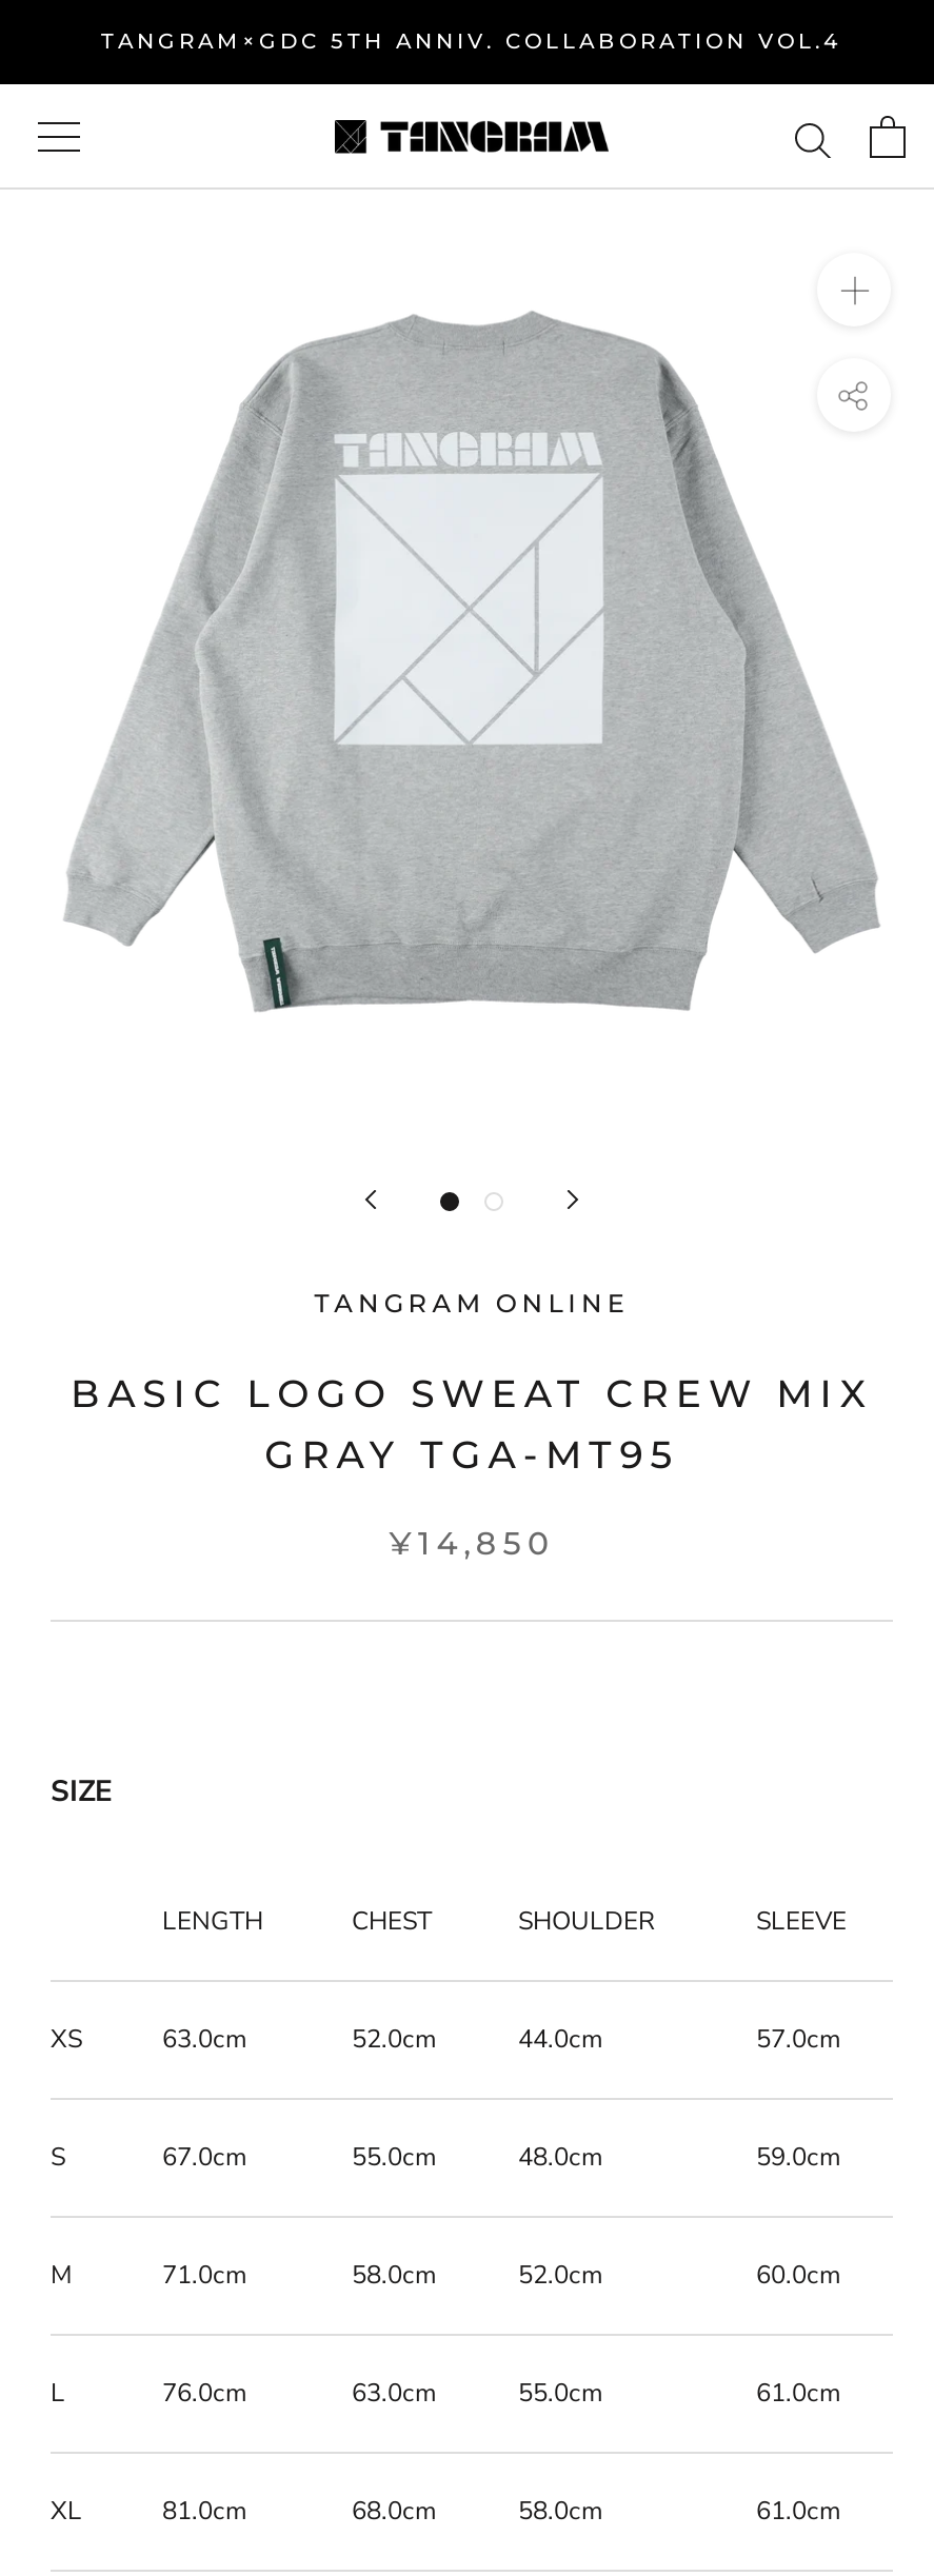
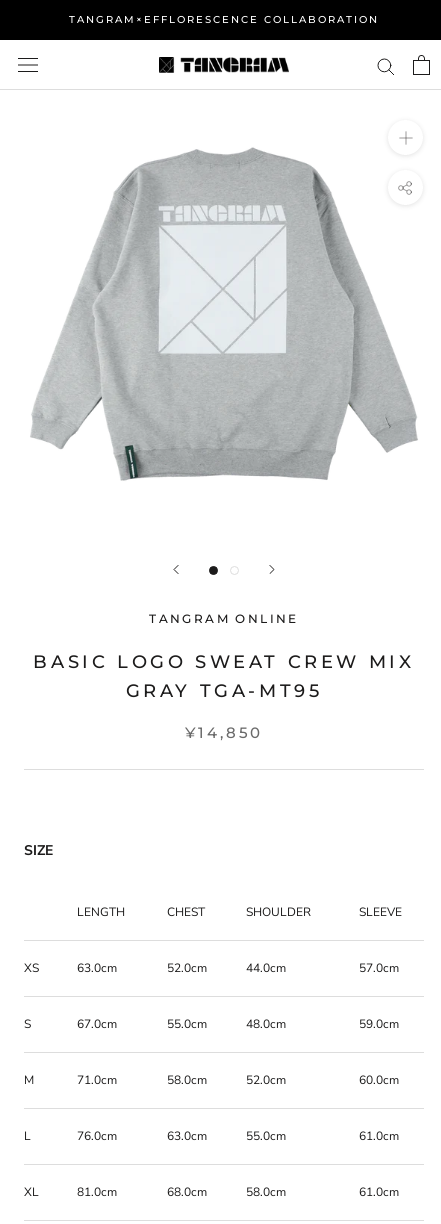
[101,27,842,55] TANGRAM×GDC 5TH ANNIV. COLLABORATION VOL.4 -> [69,13,379,26] TANGRAM×EFFLORESCENCE COLLABORATION

